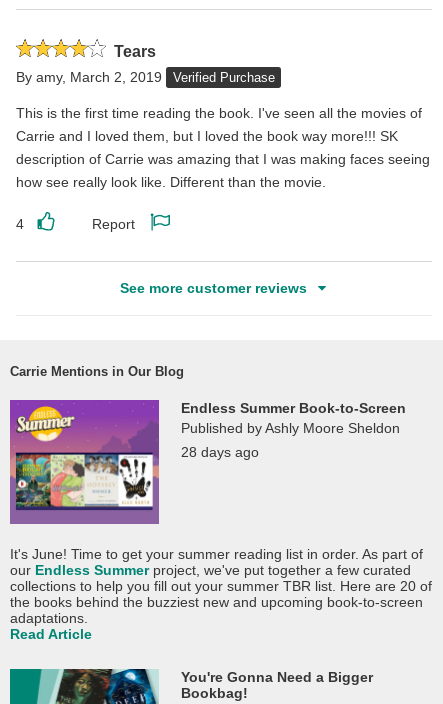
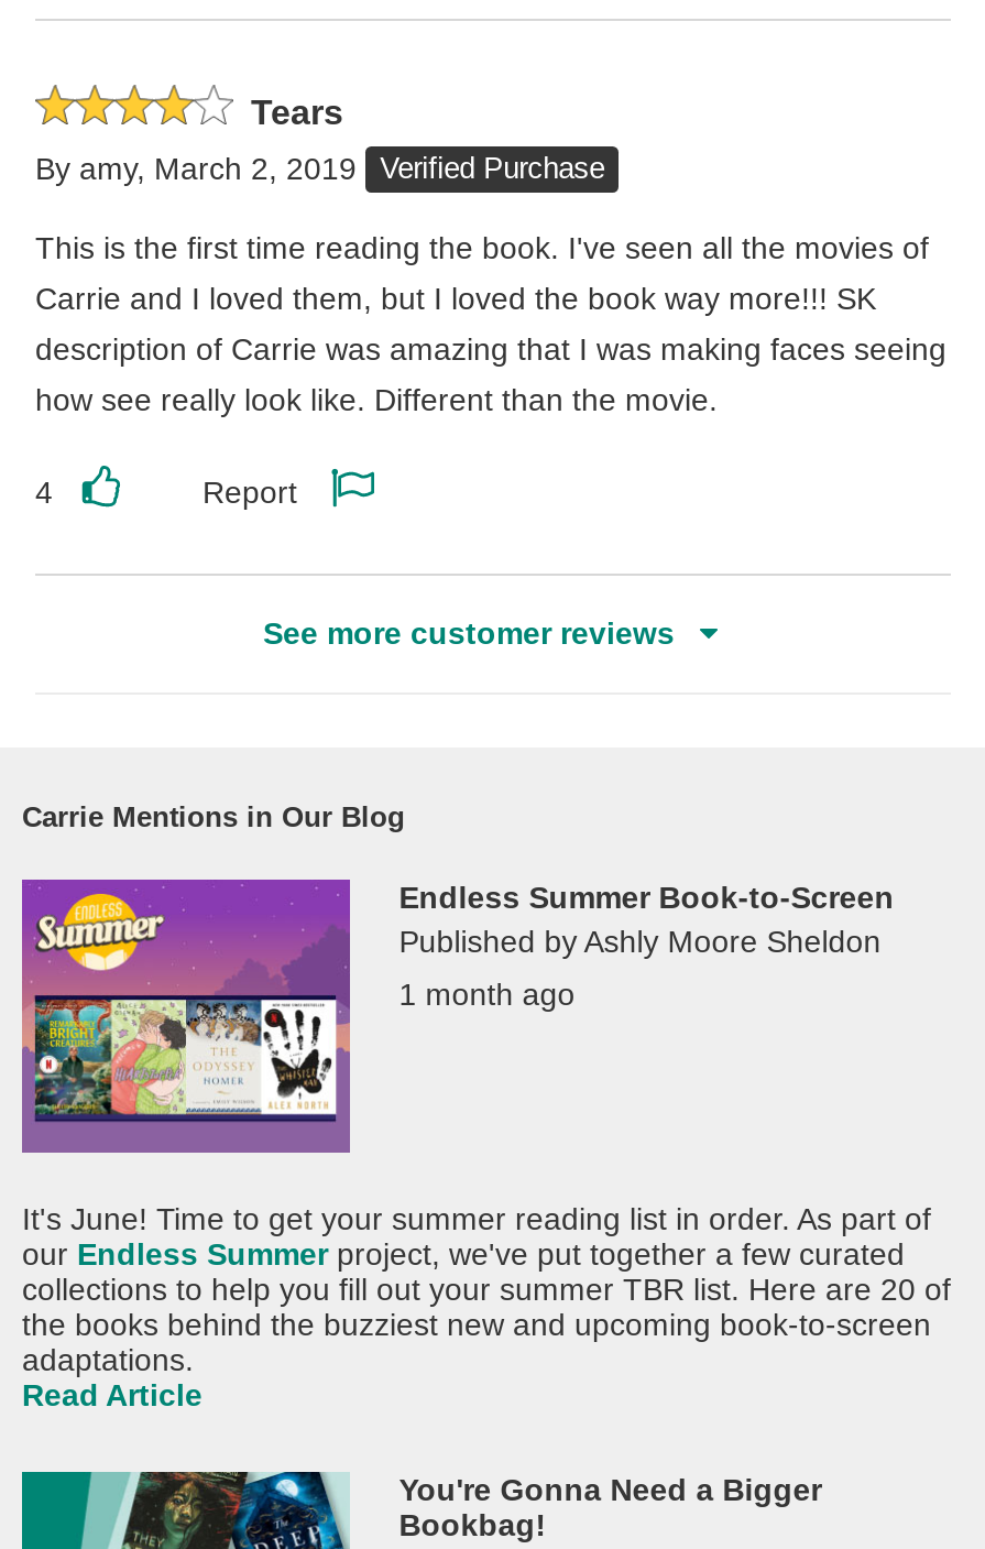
[181,444,259,460] 28 days ago -> [399,976,575,1011] 1 month ago

